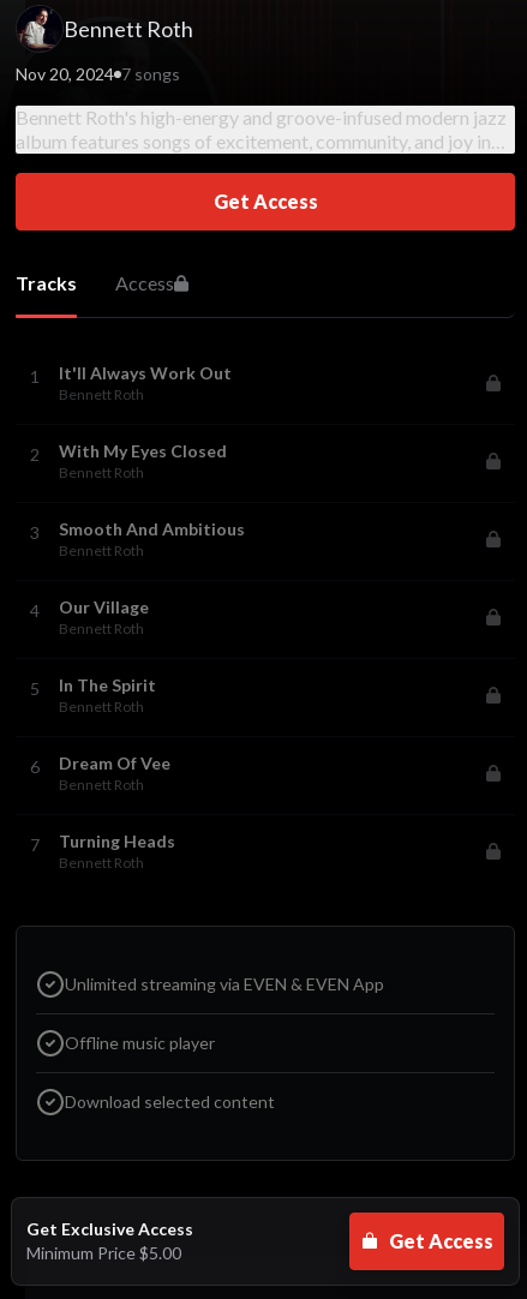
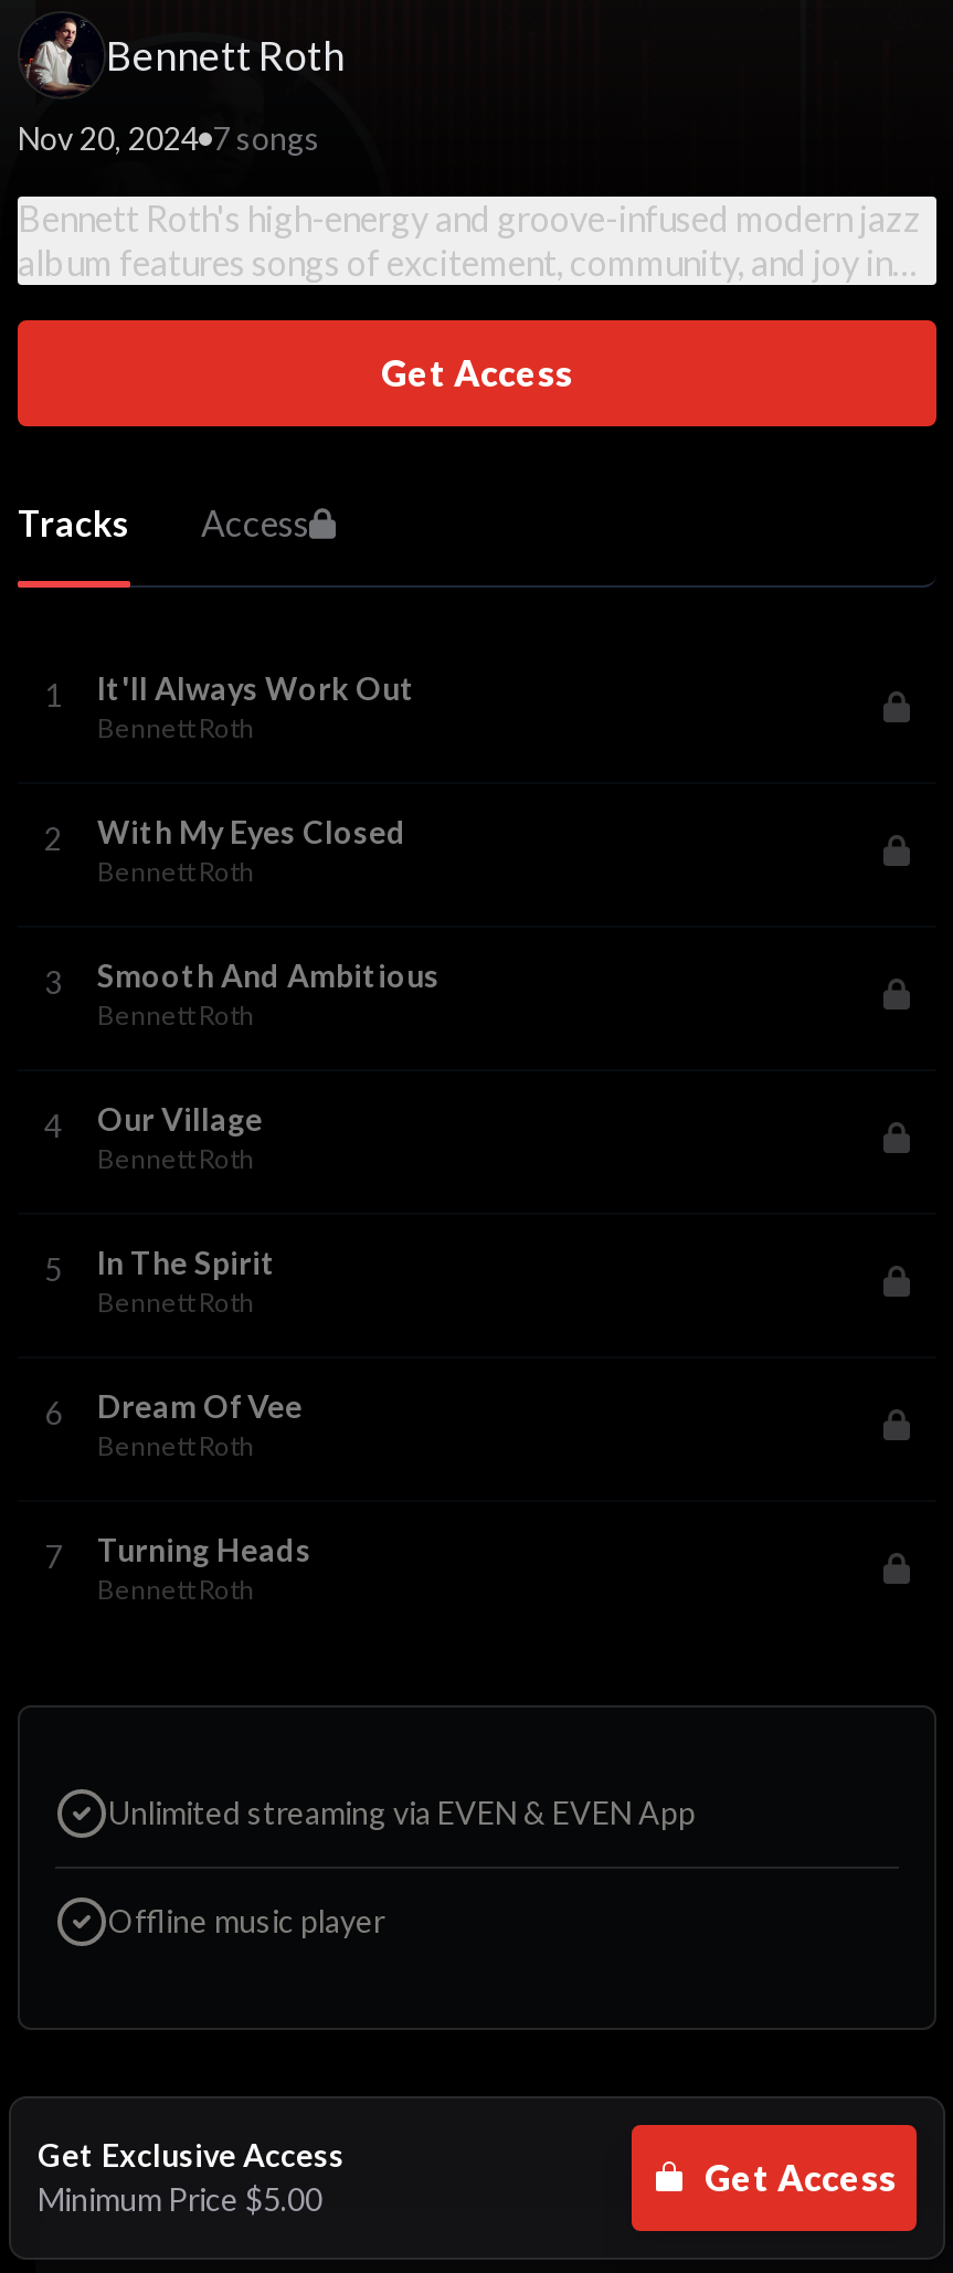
[65,1091,275,1111] Download selected content -> none

